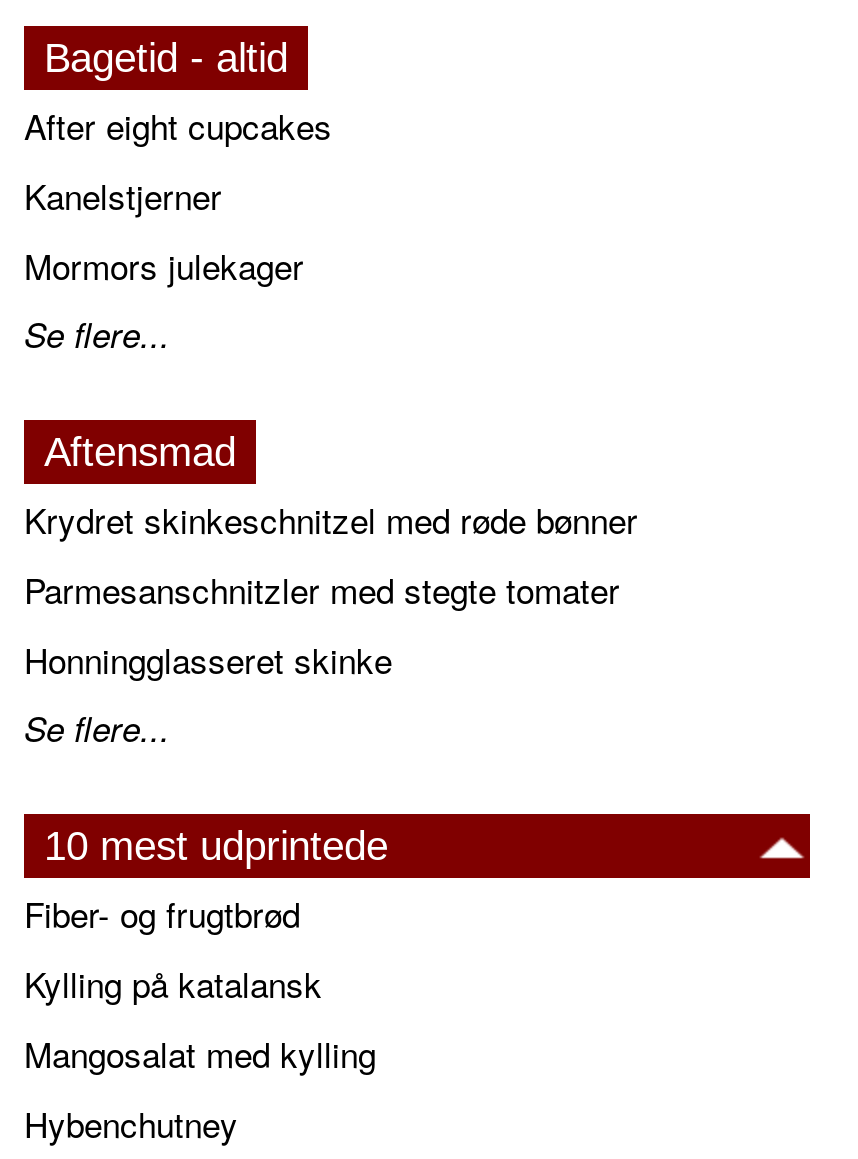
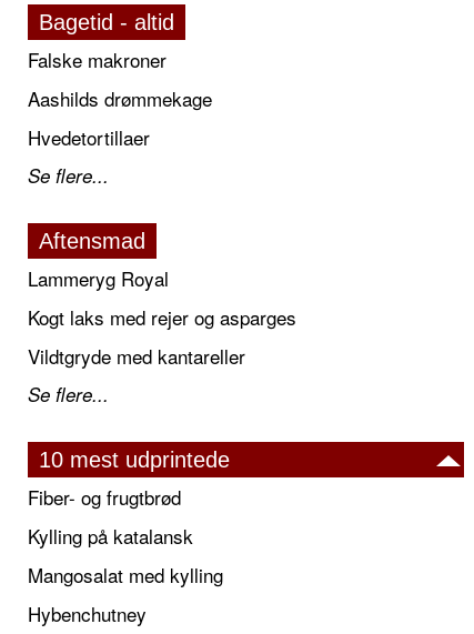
[24,100,332,290] After eight cupcakes | Kanelstjerner | Mormors julekager -> [28,46,212,151] Falske makroner | Aashilds drømmekage | Hvedetortillaer
[24,494,638,684] Krydret skinkeschnitzel med røde bønner | Parmesanschnitzler med stegte tomater | Honningglasseret skinke -> [28,264,296,370] Lammeryg Royal | Kogt laks med rejer og asparges | Vildtgryde med kantareller

